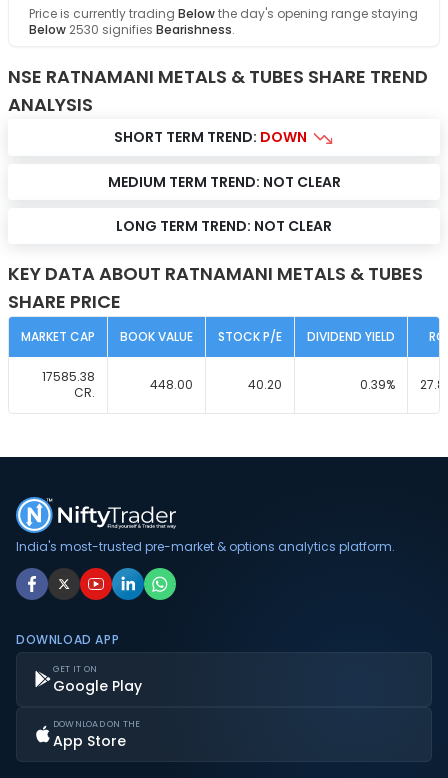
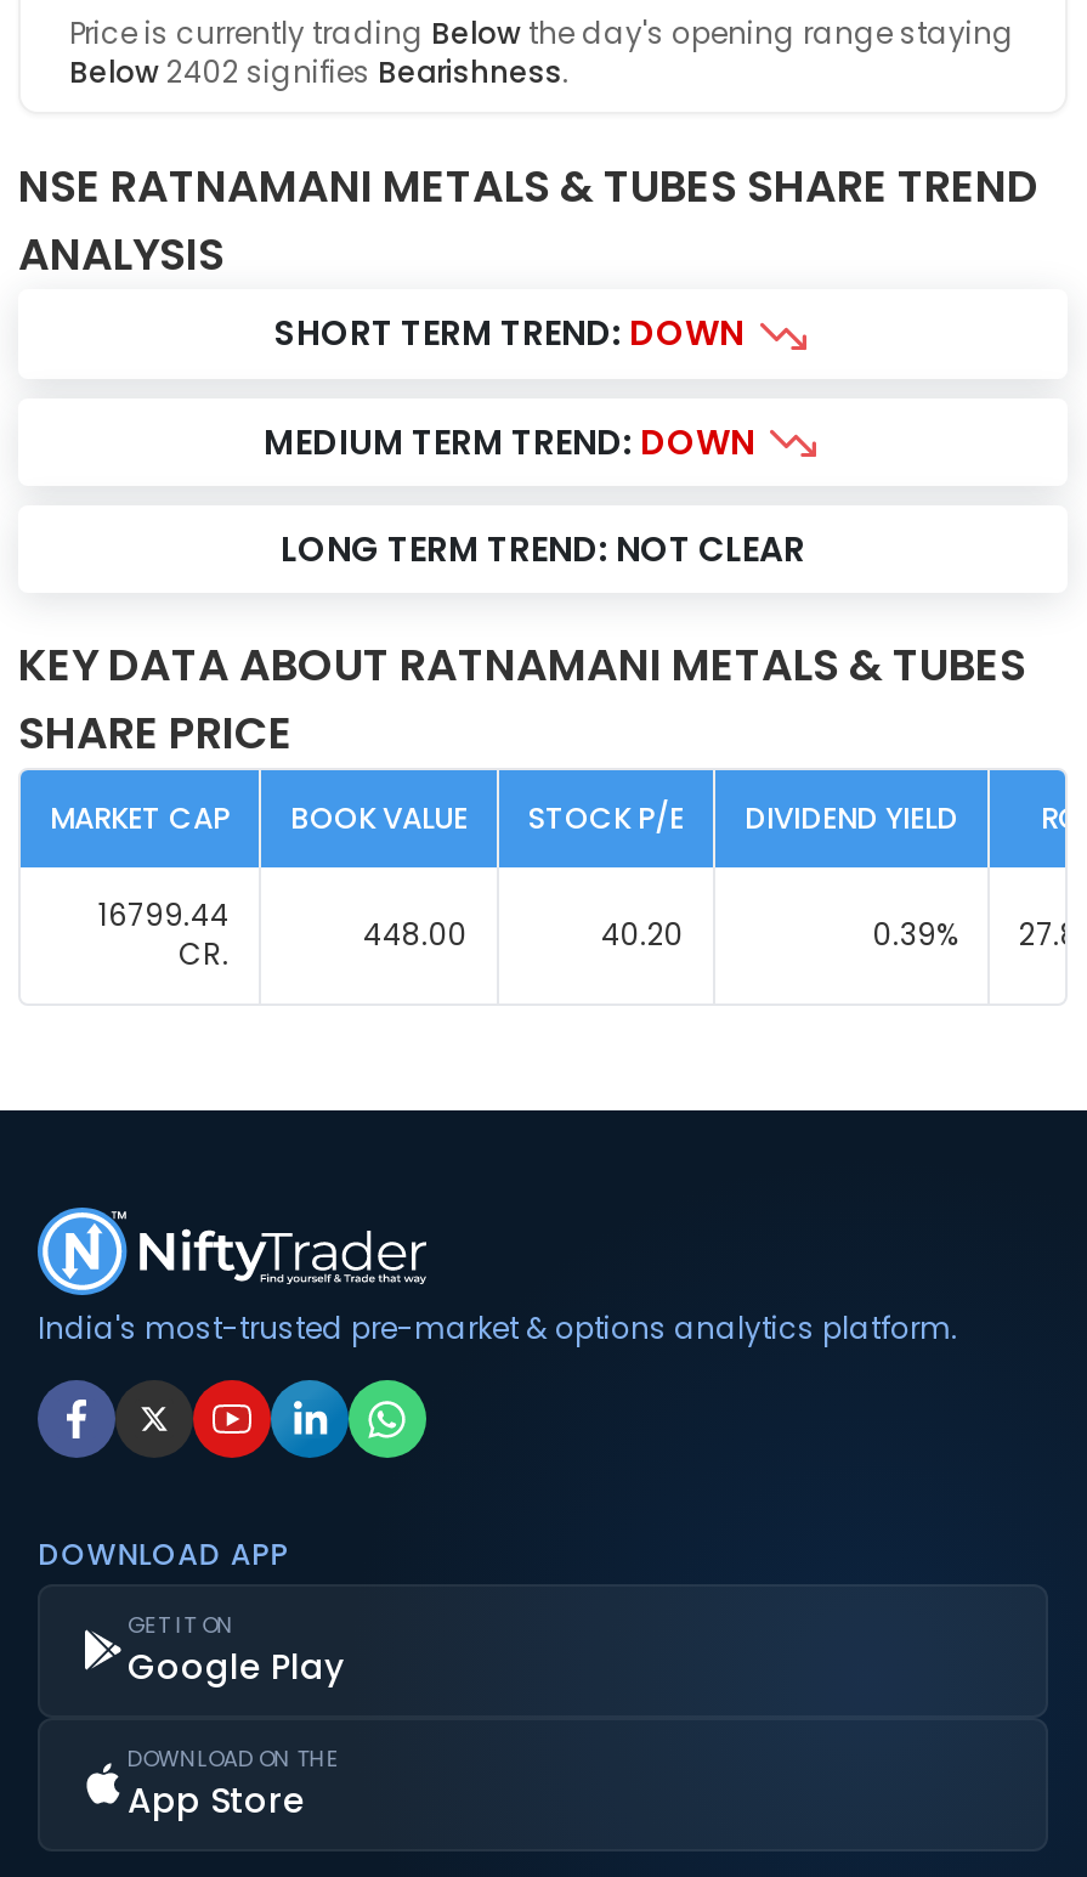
[29,21,235,38] Below 2530 signifies Bearishness. -> [69,51,570,92] Below 2402 signifies Bearishness.
[107,172,340,192] MEDIUM TERM TREND: NOT CLEAR -> [264,417,754,466] MEDIUM TERM TREND: DOWN
[42,368,95,385] 17585.38 -> [98,895,230,936] 16799.44

